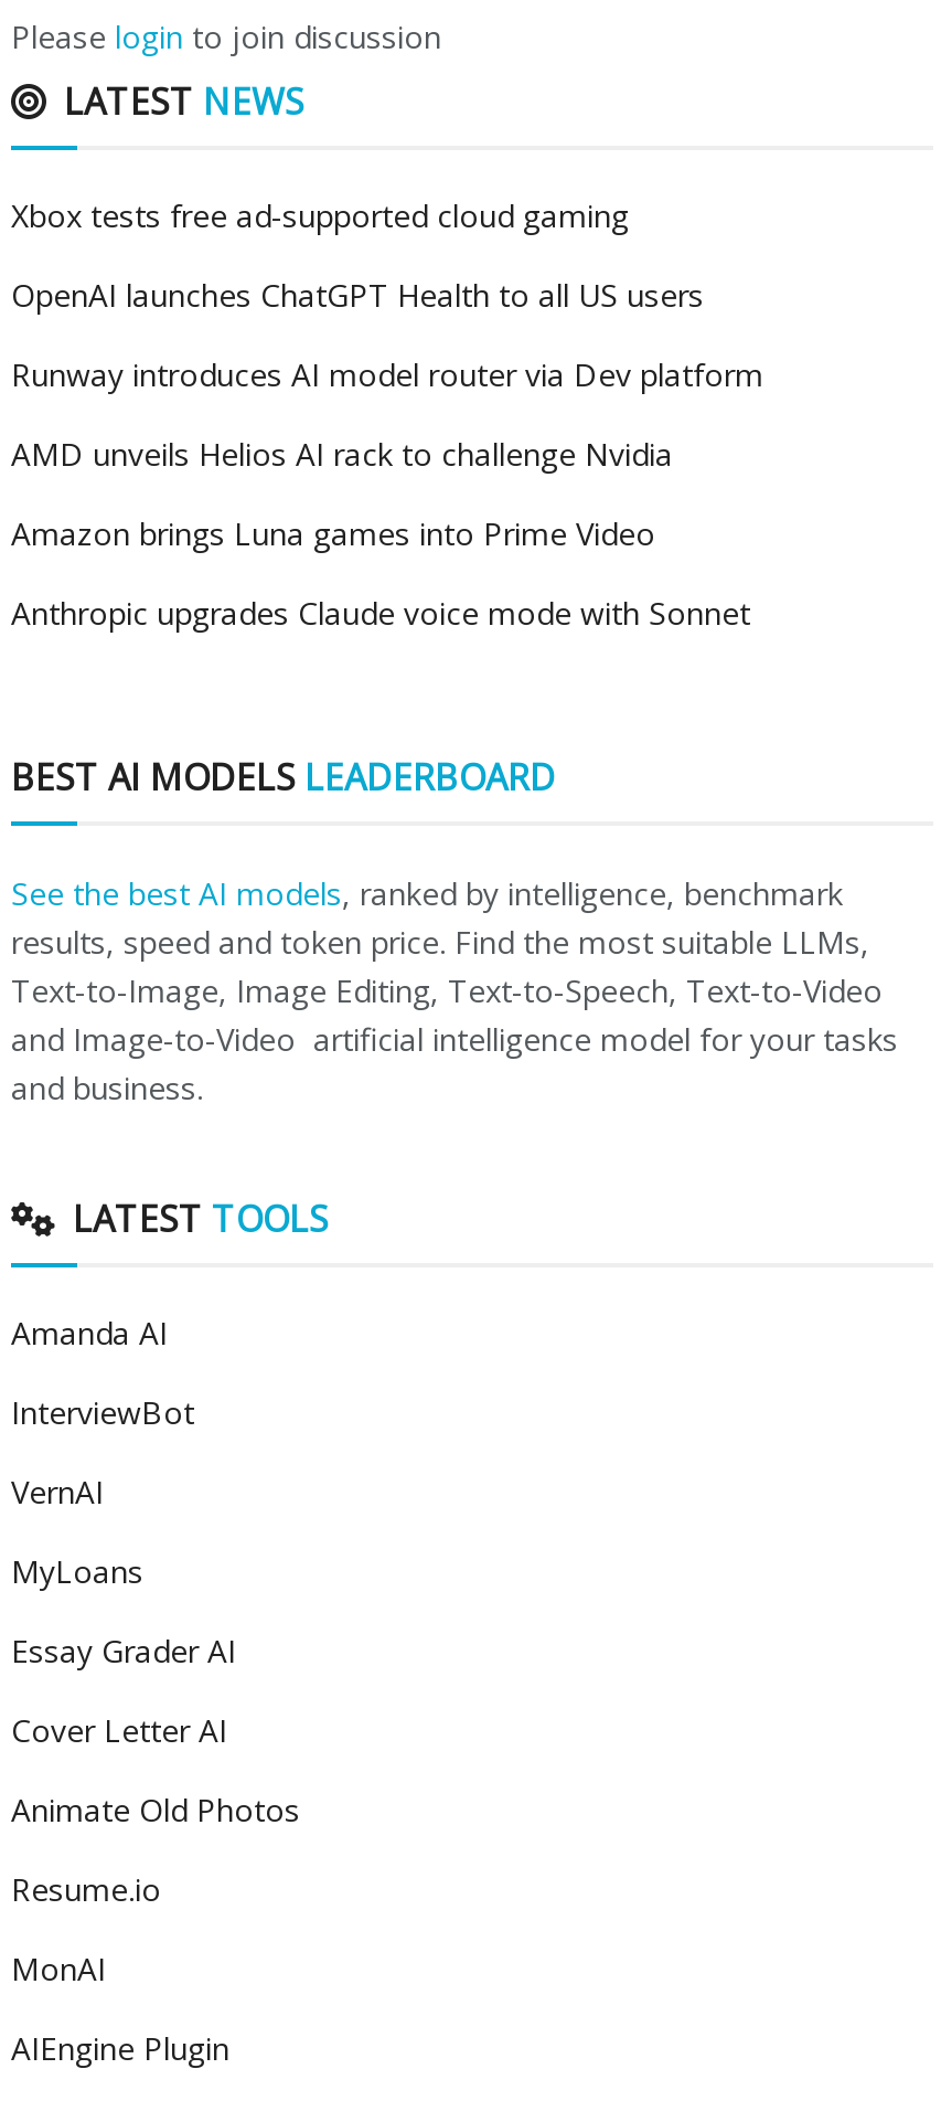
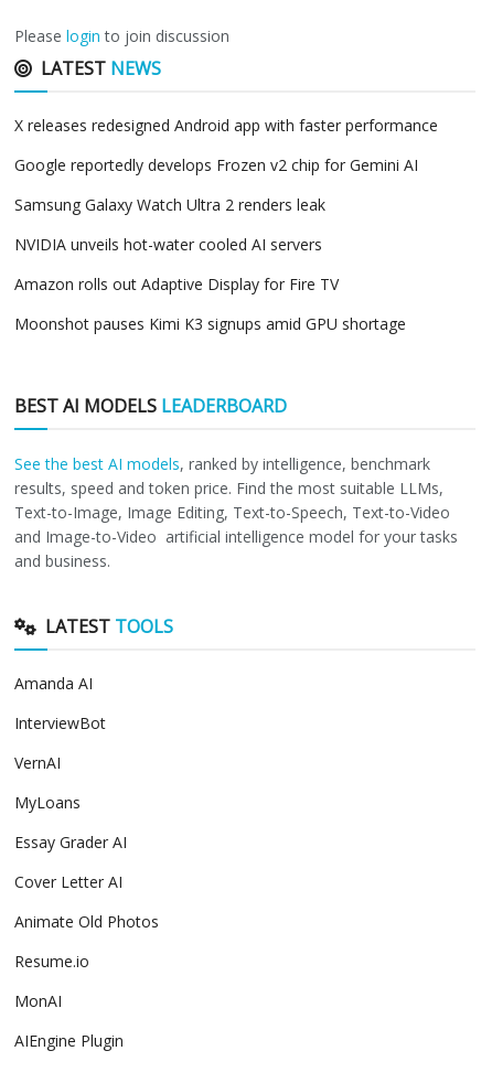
[11,194,629,236] Xbox tests free ad-supported cloud gaming -> [14,115,438,136] X releases redesigned Android app with faster performance
[11,274,704,316] OpenAI launches ChatGPT Health to all US users -> [14,154,418,175] Google reportedly develops Frozen v2 chip for Gemini AI
[11,353,763,395] Runway introduces AI model router via Dev platform -> [14,194,325,215] Samsung Galaxy Watch Ultra 2 renders leak
[11,433,673,475] AMD unveils Helios AI rack to challenge Nvidia -> [14,234,322,255] NVIDIA unveils hot-water cooled AI servers
[11,512,655,554] Amazon brings Luna games into Prime Video -> [14,274,339,294] Amazon rolls out Adaptive Display for Fire TV
[11,592,750,634] Anthropic upgrades Claude voice mode with Sonnet -> [14,313,406,334] Moonshot pauses Kimi K3 signups amid GPU shortage

